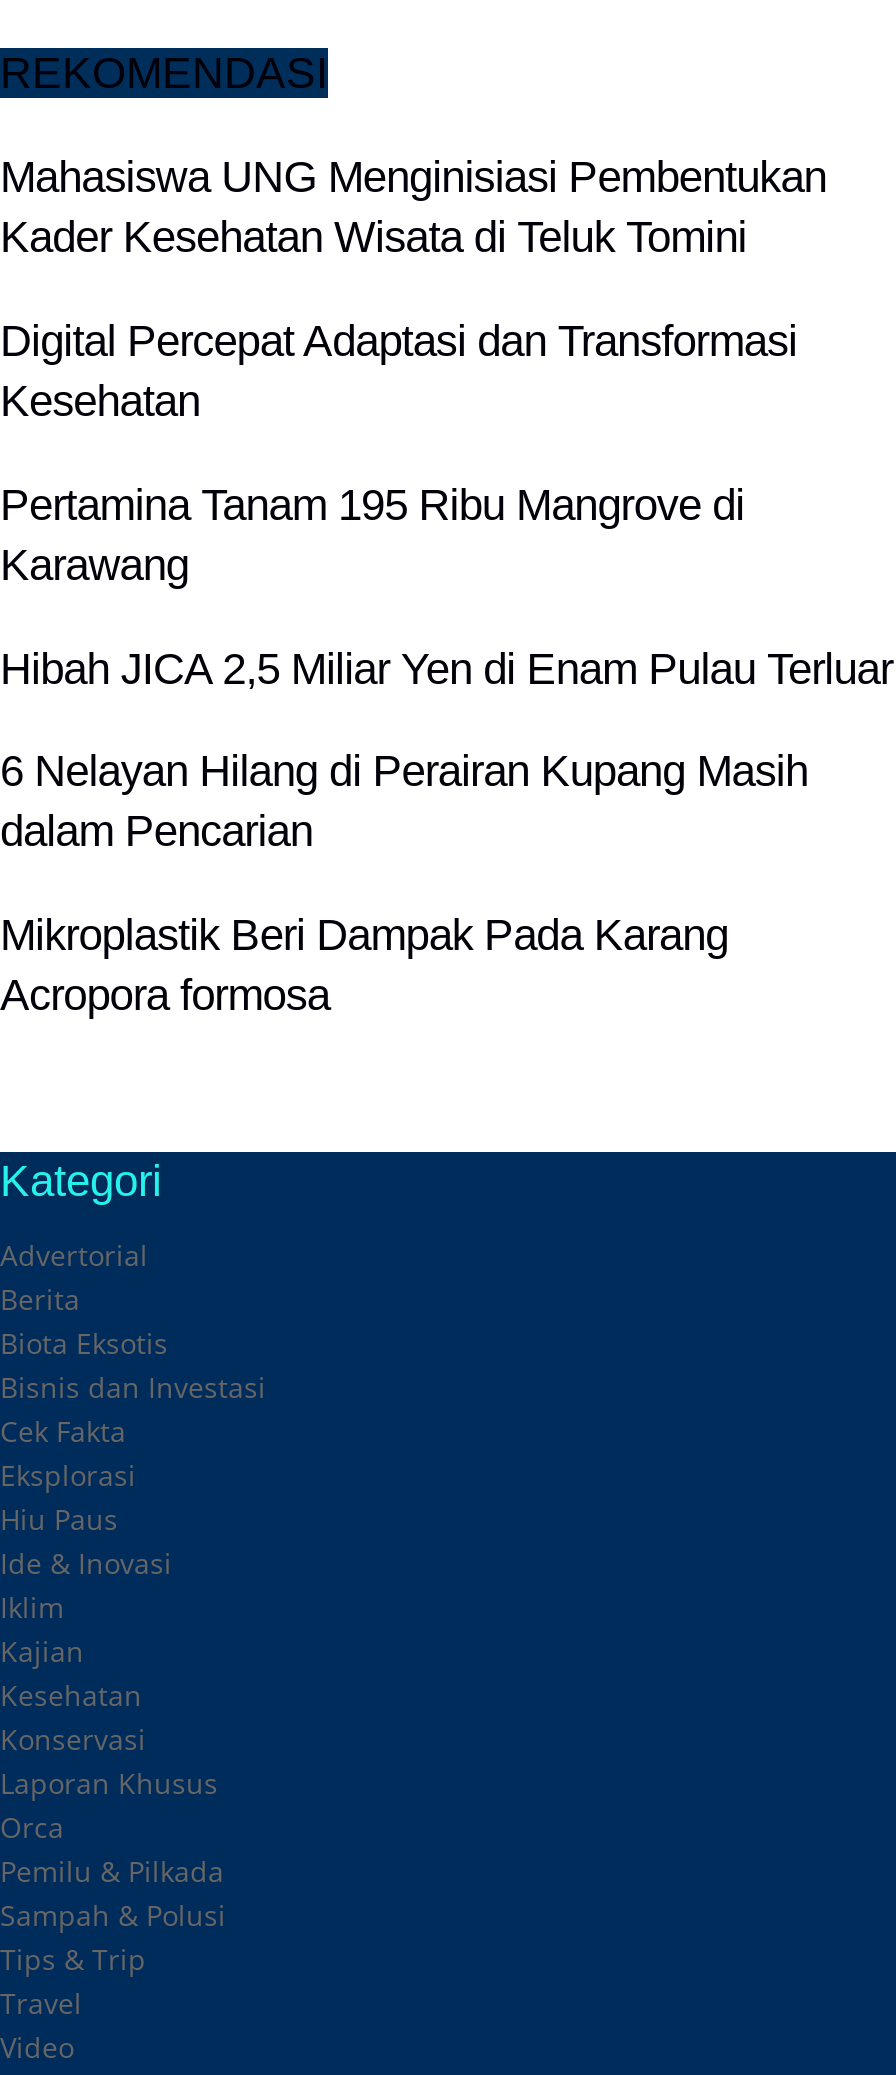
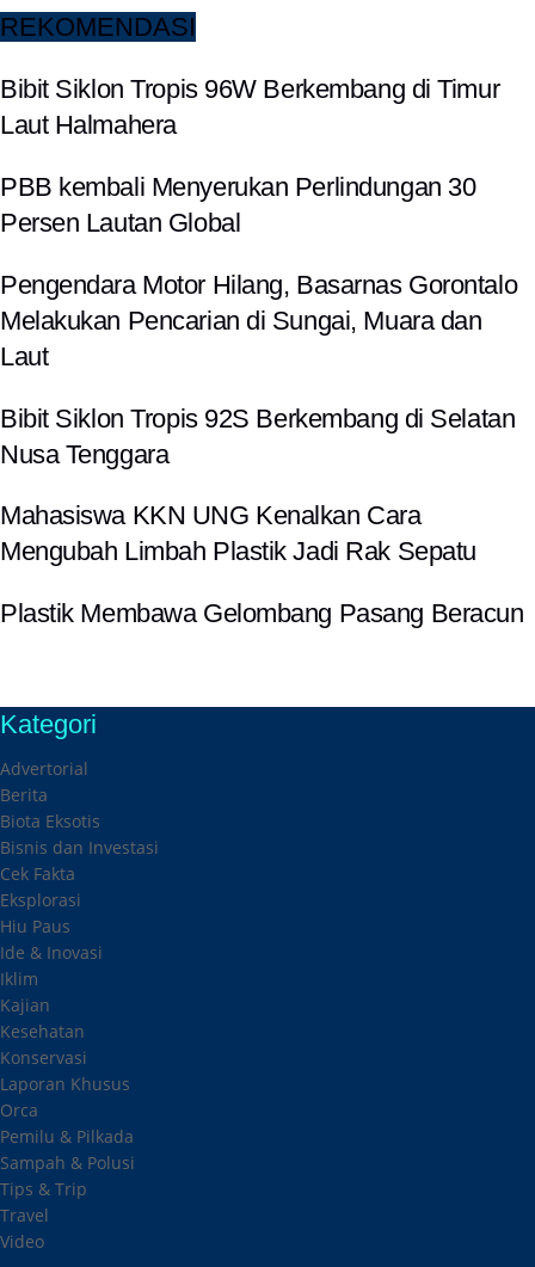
[0,152,827,262] Mahasiswa UNG Menginisiasi Pembentukan | Kader Kesehatan Wisata di Teluk Tomini -> [0,74,499,140] Bibit Siklon Tropis 96W Berkembang di Timur | Laut Halmahera
[0,316,797,426] Digital Percepat Adaptasi dan Transformasi | Kesehatan -> [0,172,476,237] PBB kembali Menyerukan Perlindungan 30 | Persen Lautan Global
[0,479,744,589] Pertamina Tanam 195 Ribu Mangrove di | Karawang -> [0,270,517,371] Pengendara Motor Hilang, Basarnas Gorontalo | Melakukan Pencarian di Sungai, Muara dan | Laut
[0,643,893,693] Hibah JICA 2,5 Miliar Yen di Enam Pulau Terluar -> [0,403,515,469] Bibit Siklon Tropis 92S Berkembang di Selatan | Nusa Tenggara
[0,747,808,857] 6 Nelayan Hilang di Perairan Kupang Masih | dalam Pencarian -> [0,501,476,567] Mahasiswa KKN UNG Kenalkan Cara | Mengubah Limbah Plastik Jadi Rak Sepatu
[0,911,728,1021] Mikroplastik Beri Dampak Pada Karang | Acropora formosa -> [0,599,524,628] Plastik Membawa Gelombang Pasang Beracun

